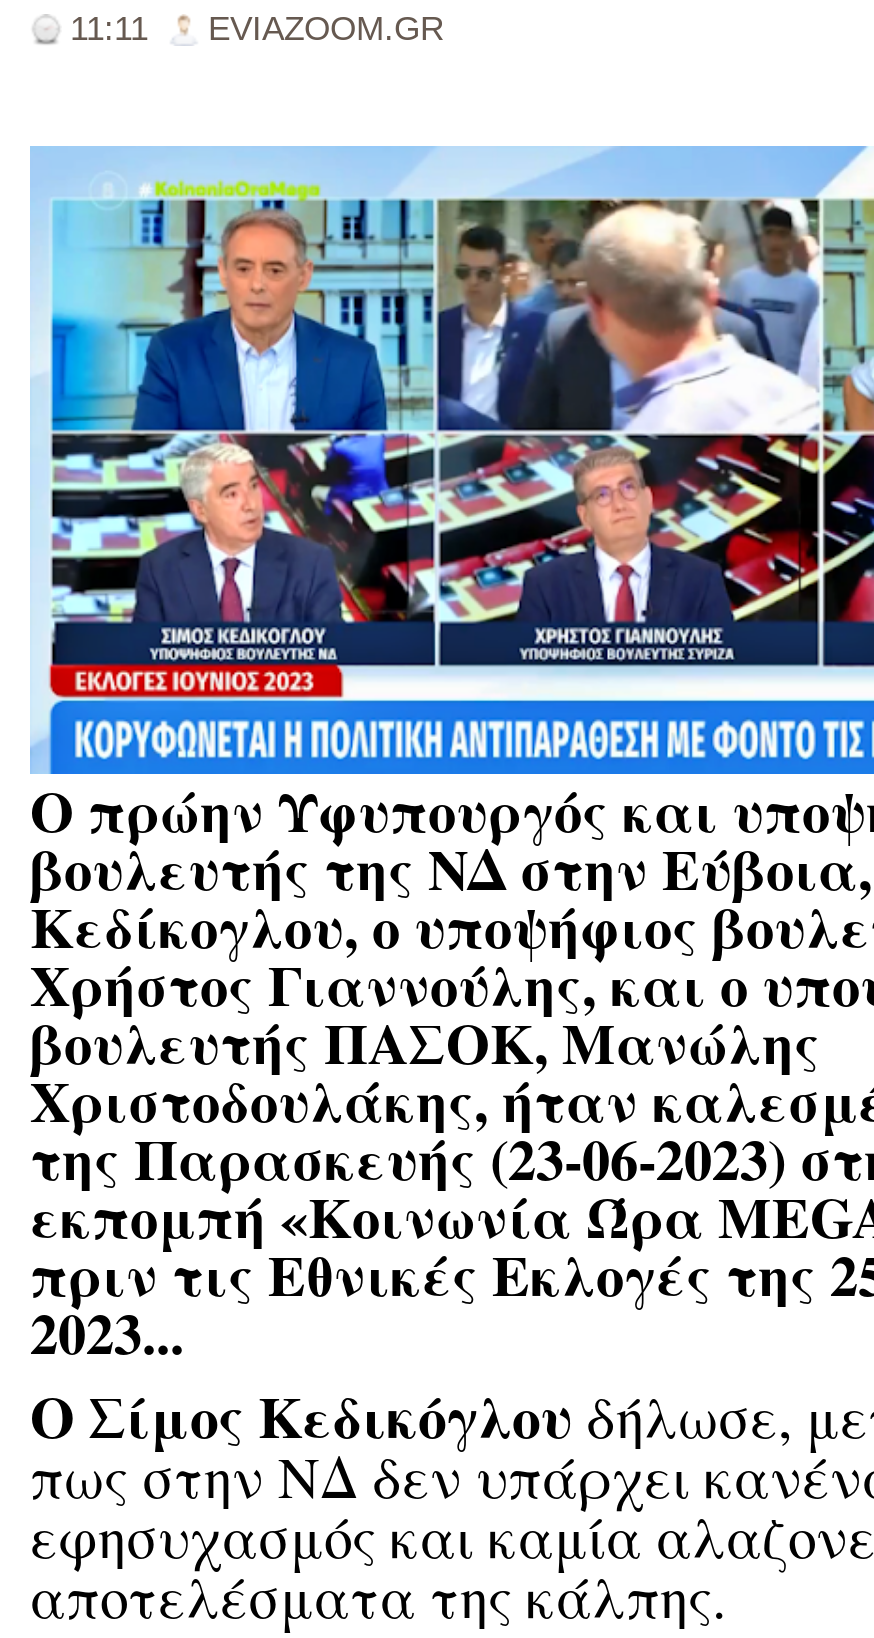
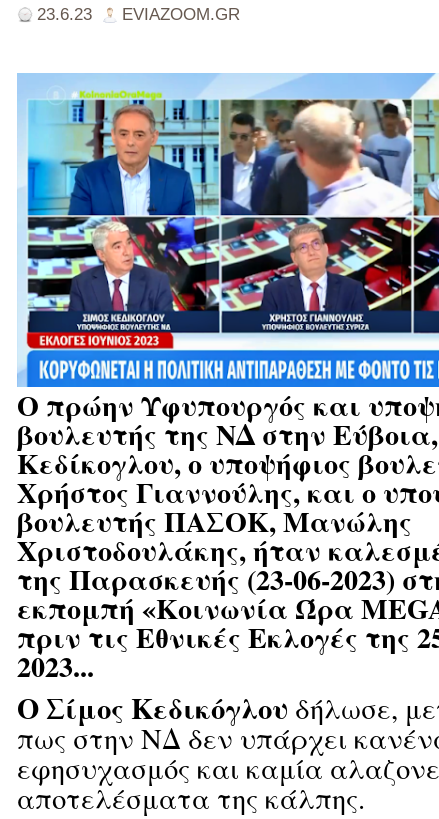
[70,10,444,48] 11:11 EVIAZOOM.GR -> [37,5,240,24] 23.6.23 EVIAZOOM.GR

